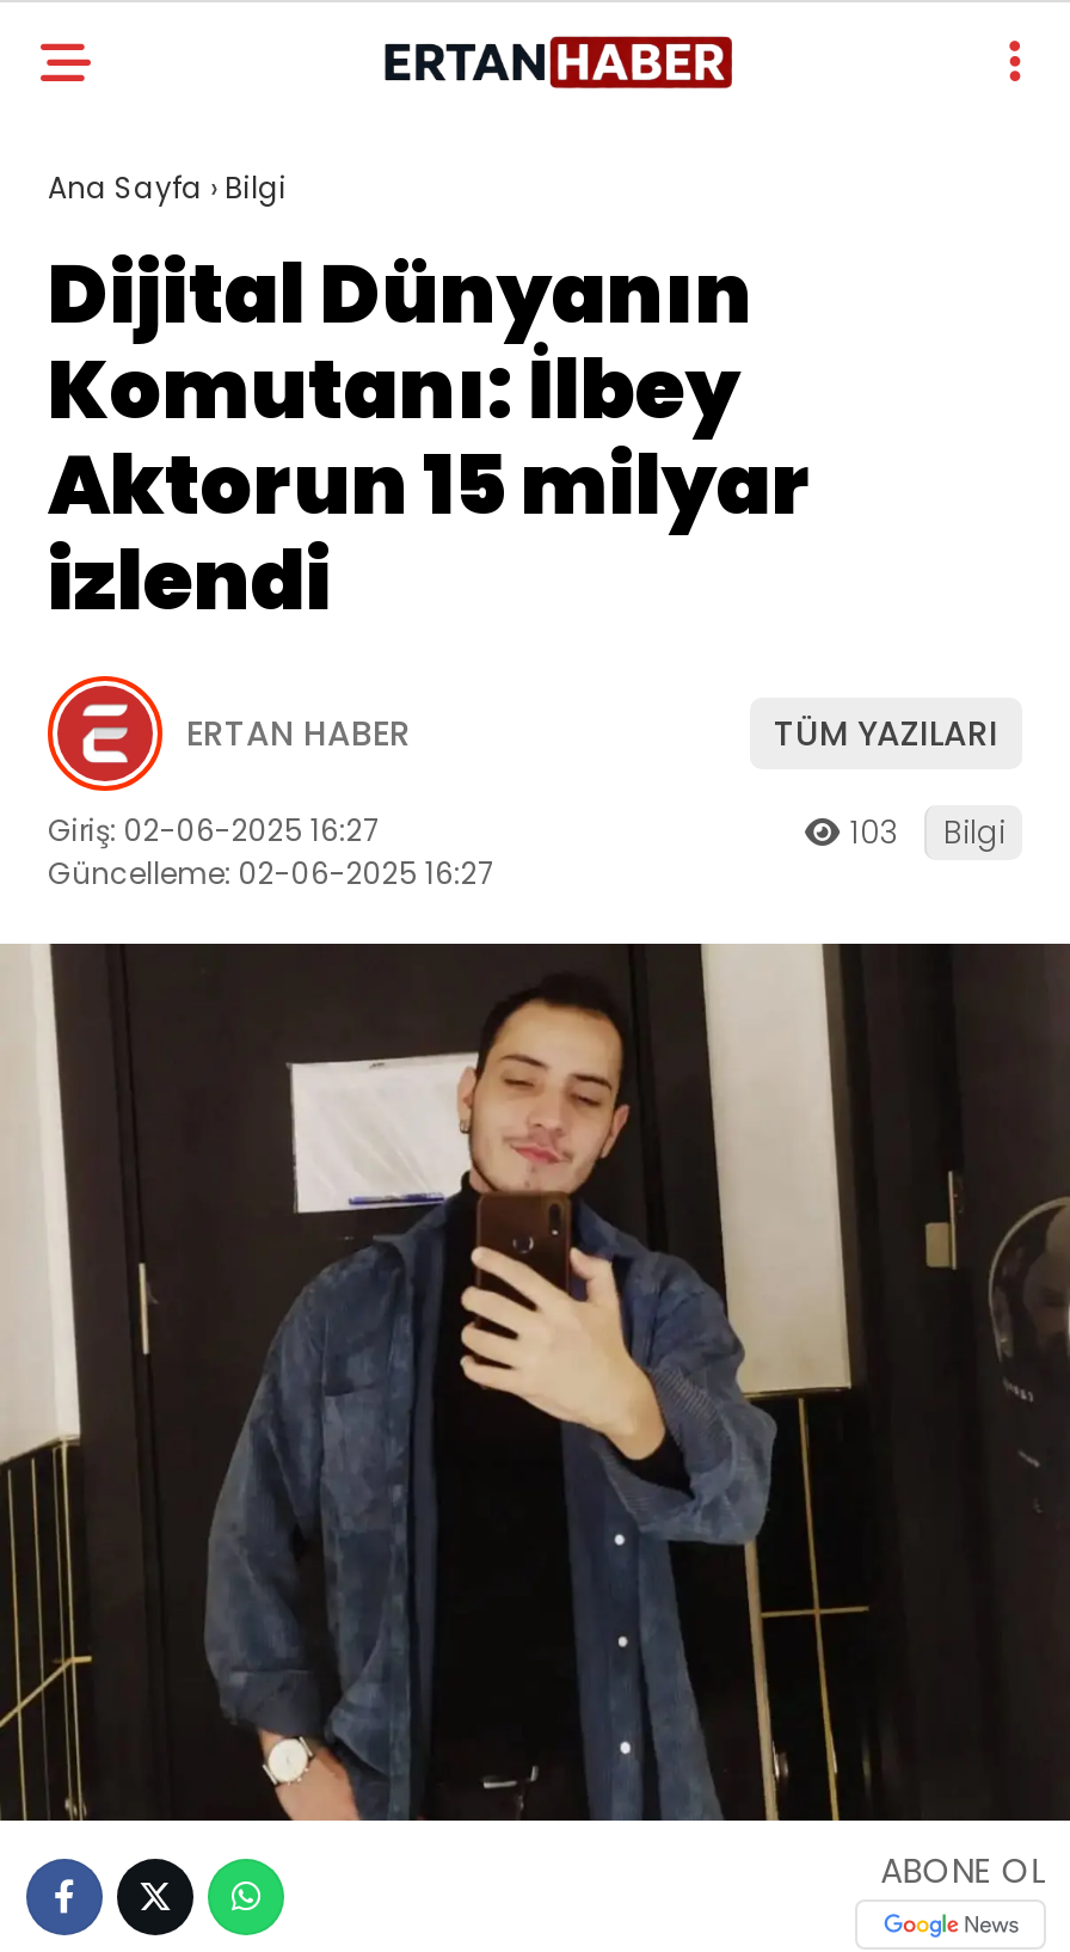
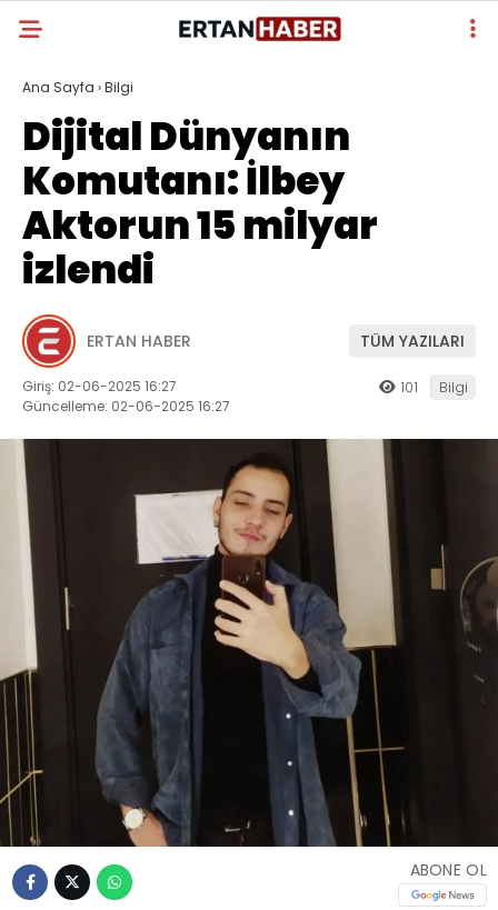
[841,810,1006,855] 103 Bilgi -> [396,377,468,398] 101 Bilgi

